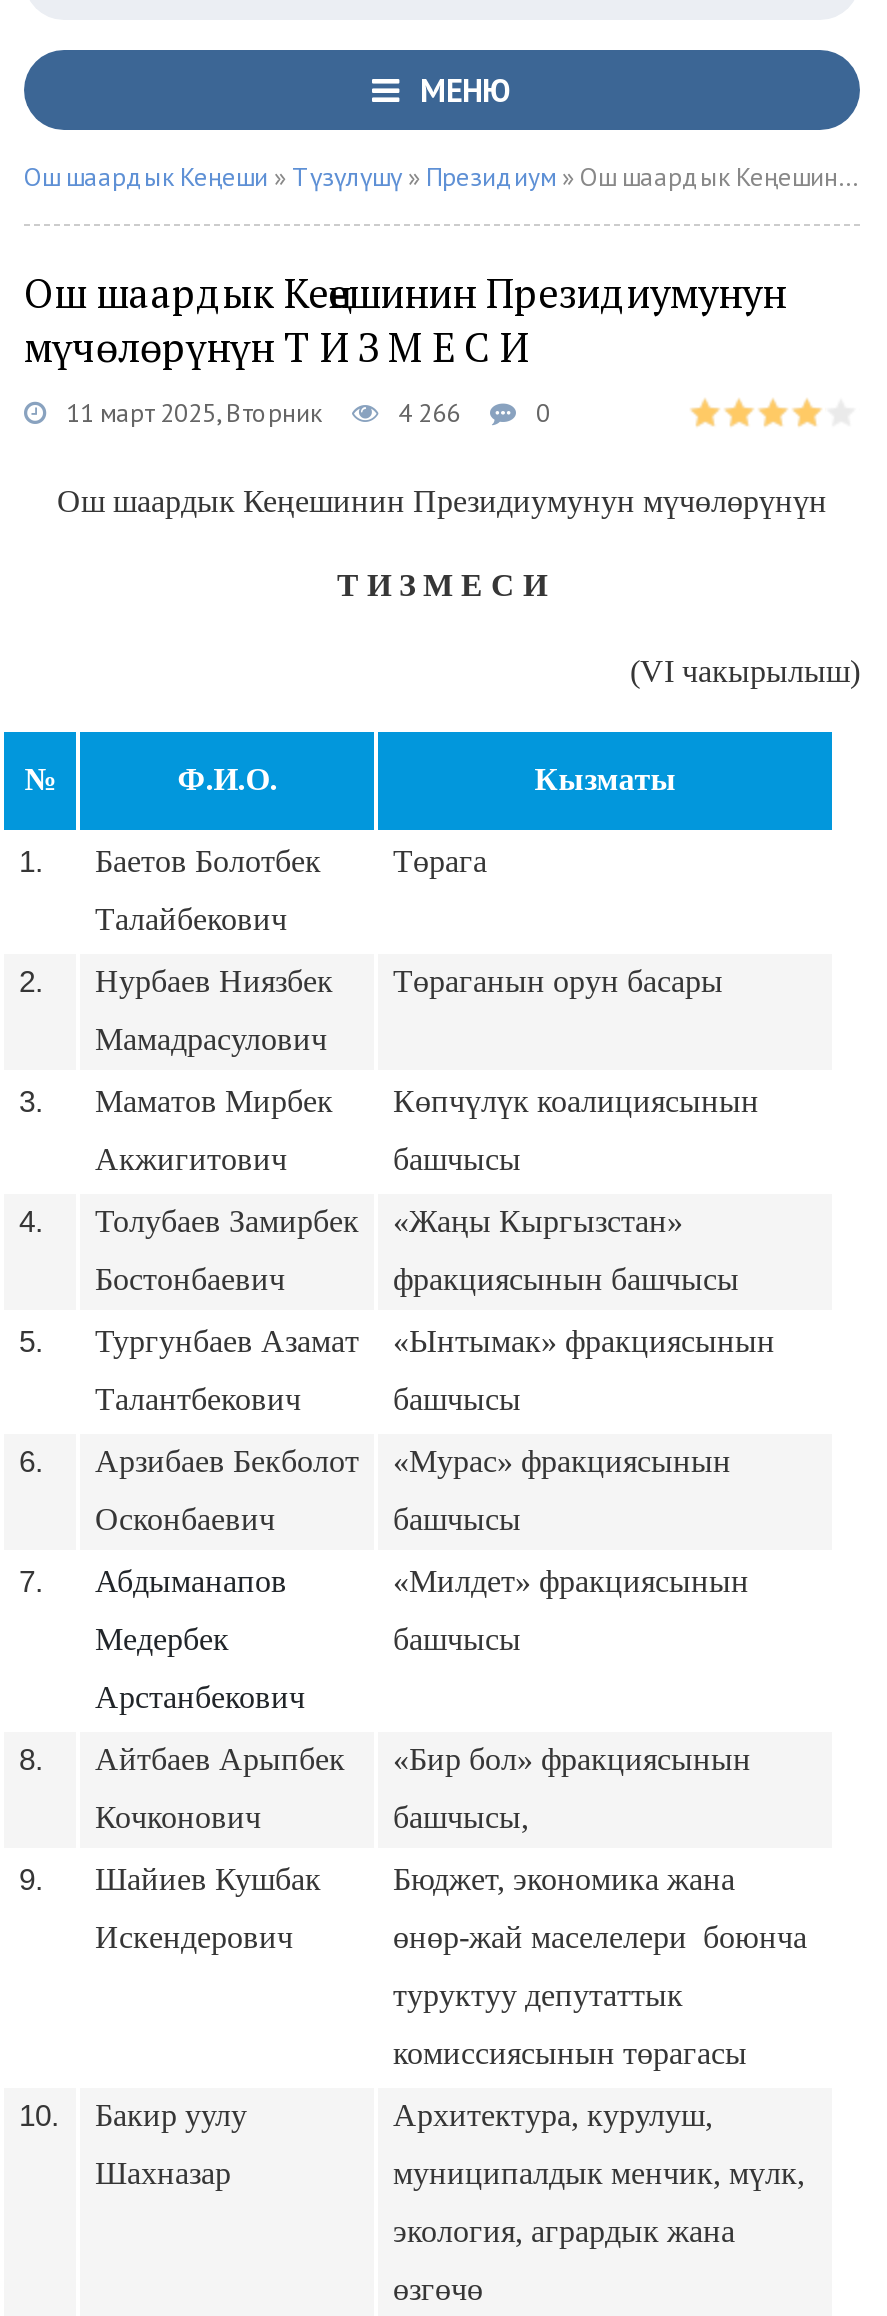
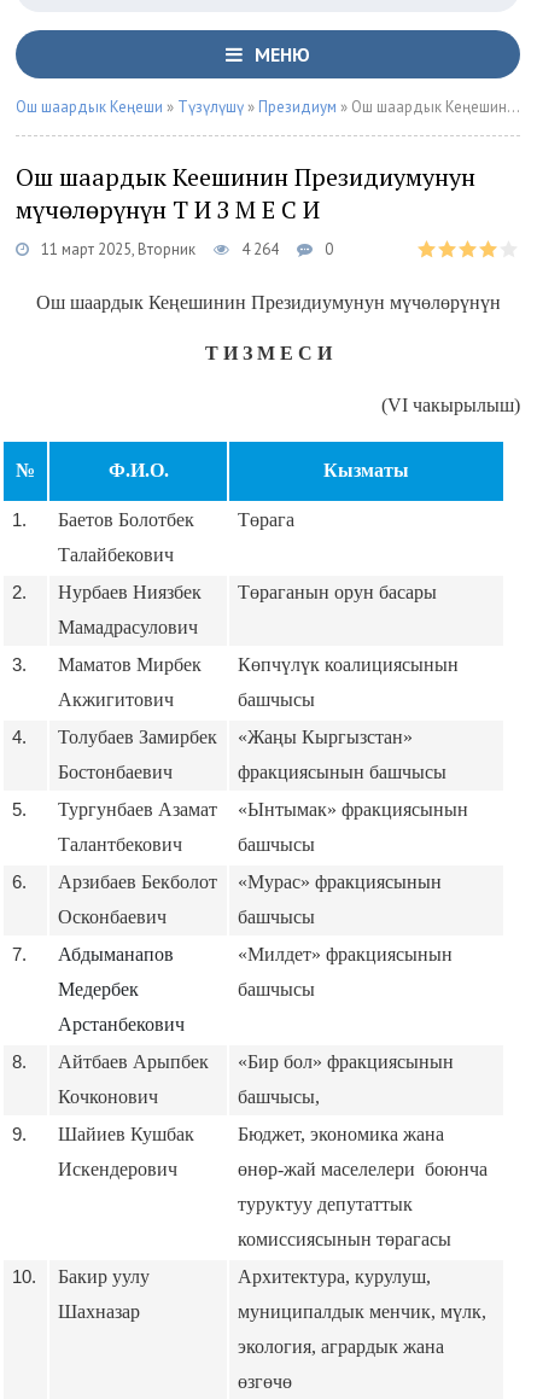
[398,396,460,430] 4 266 -> [241,239,279,260] 4 264

